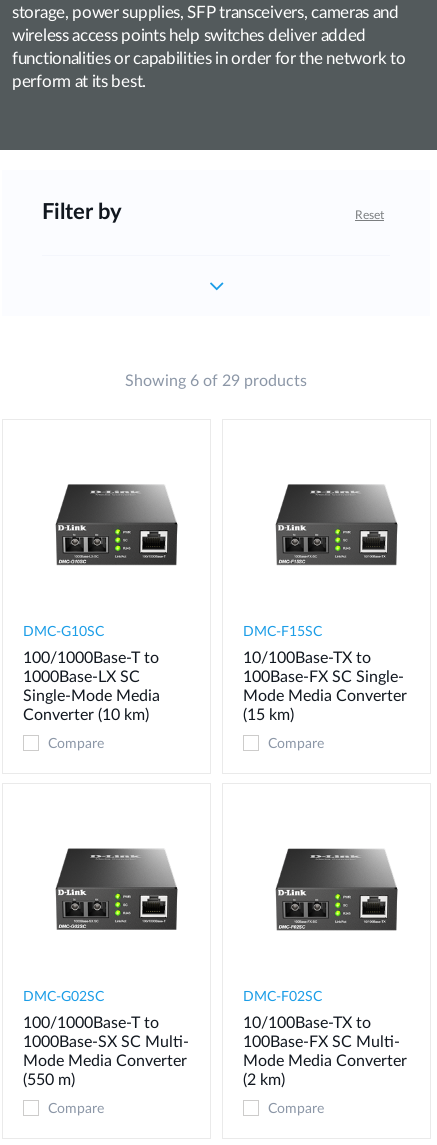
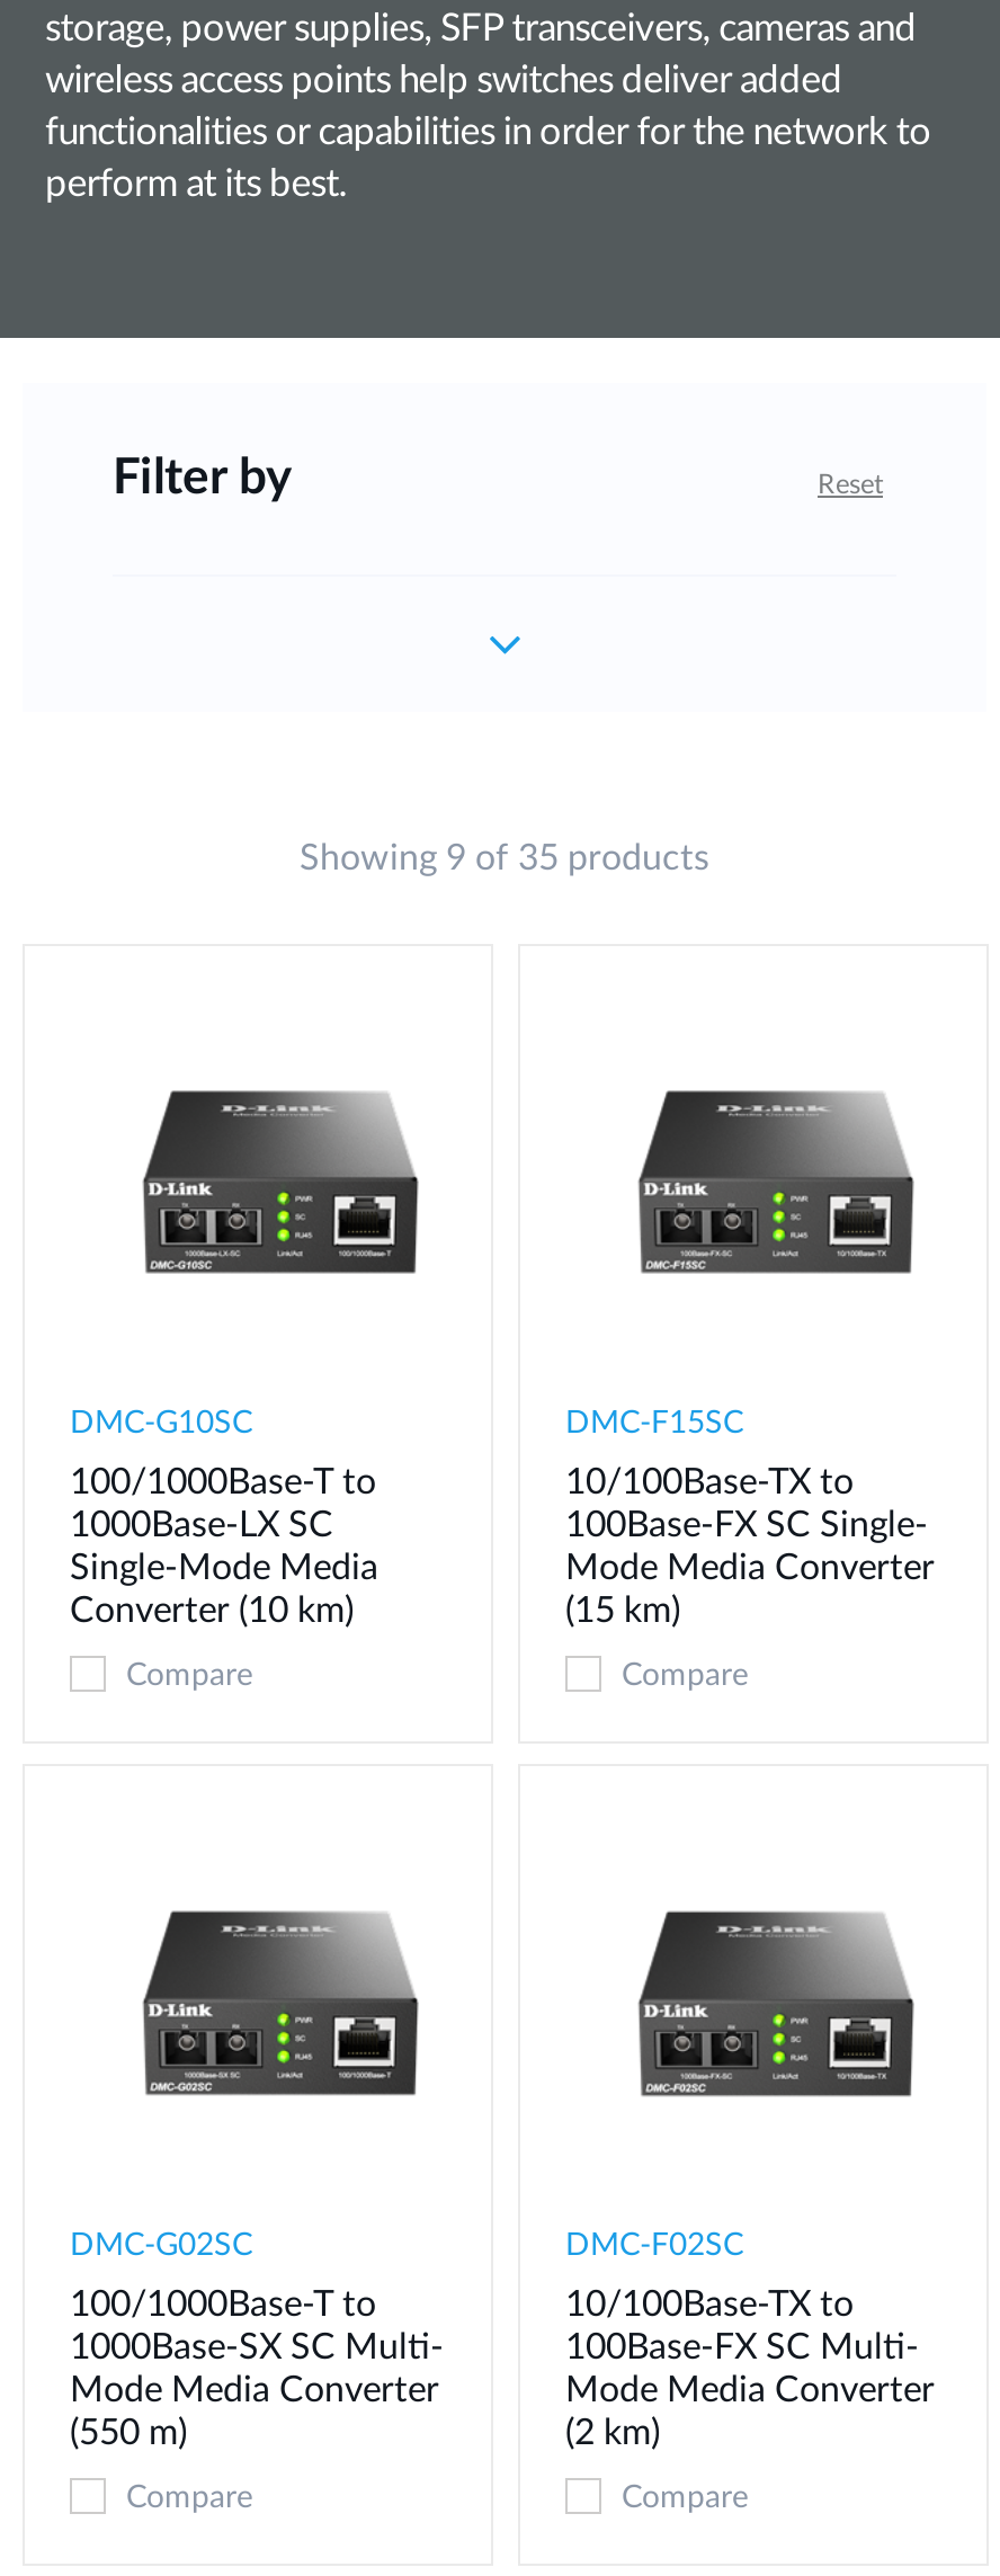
[125,373,307,389] Showing 6 of 29 products -> [300,840,709,876] Showing 9 of 35 products

